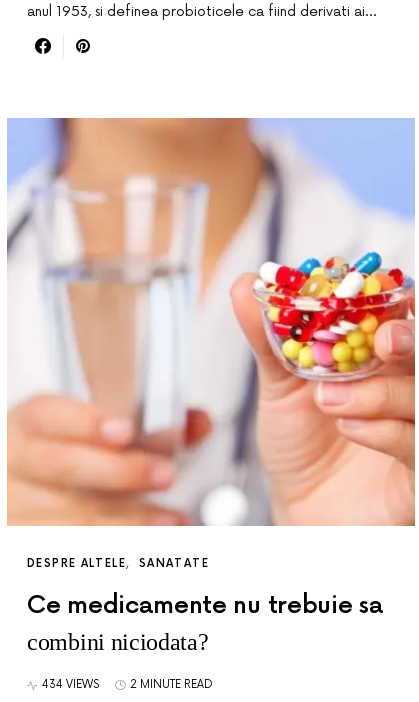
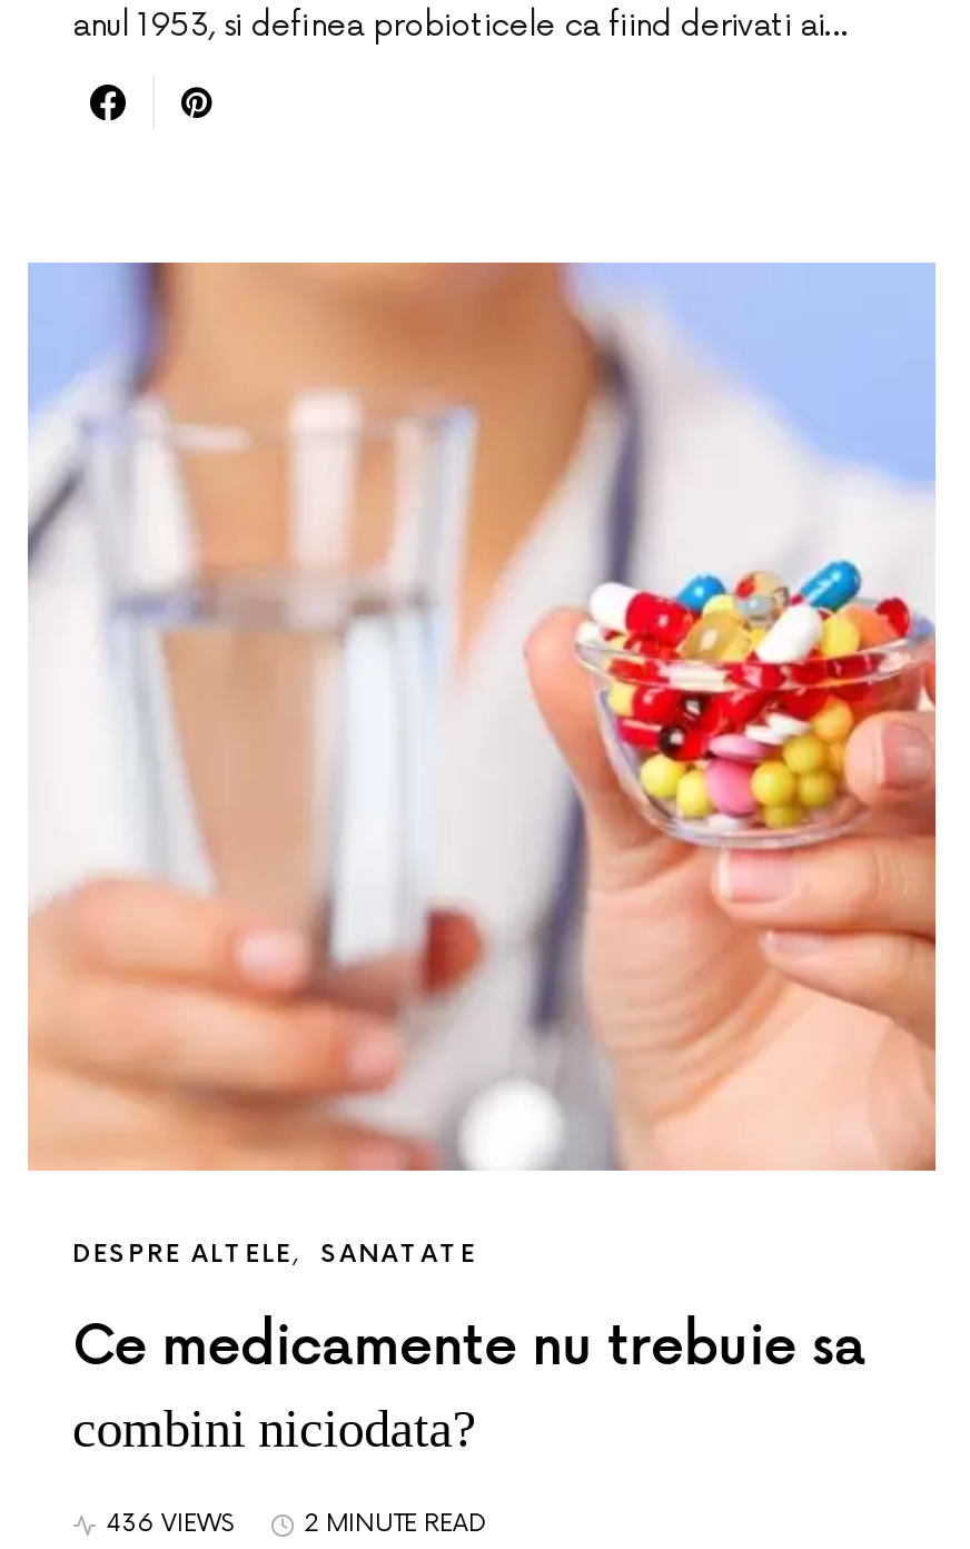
[42,678,99,691] 434 VIEWS -> [106,1509,235,1538] 436 VIEWS

